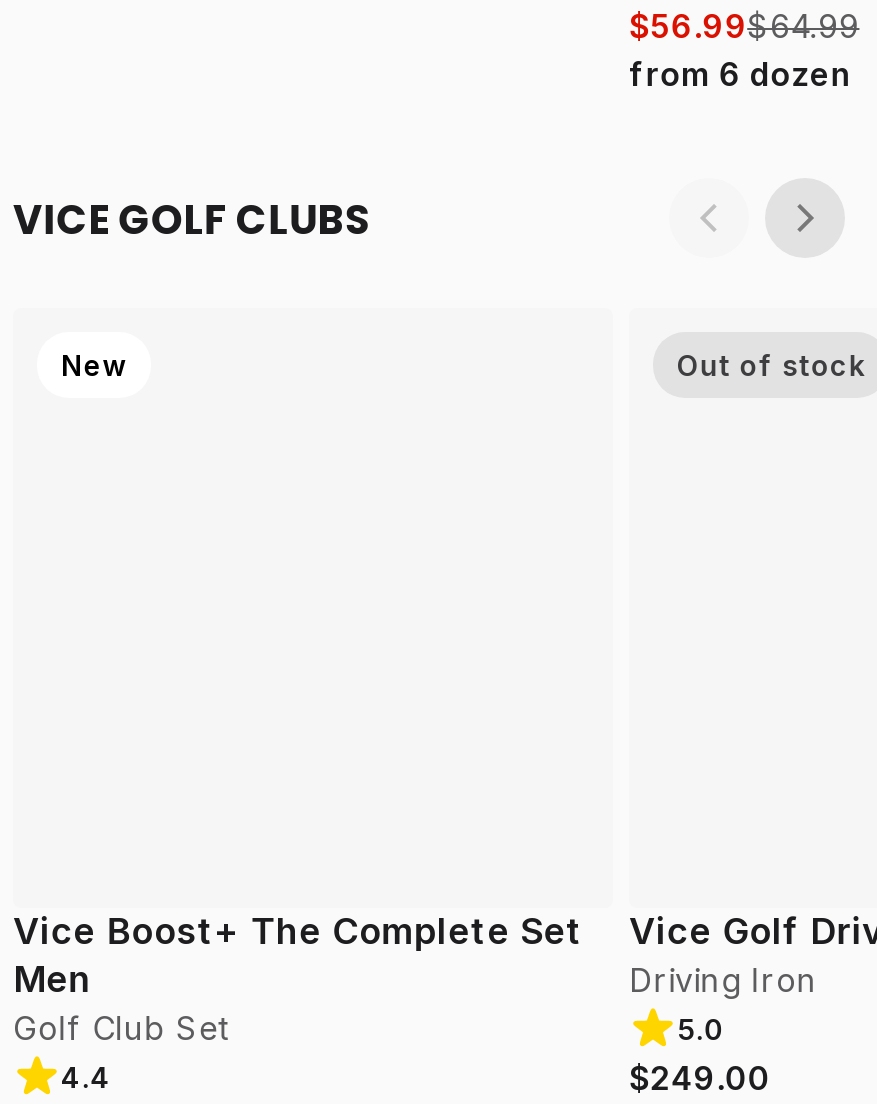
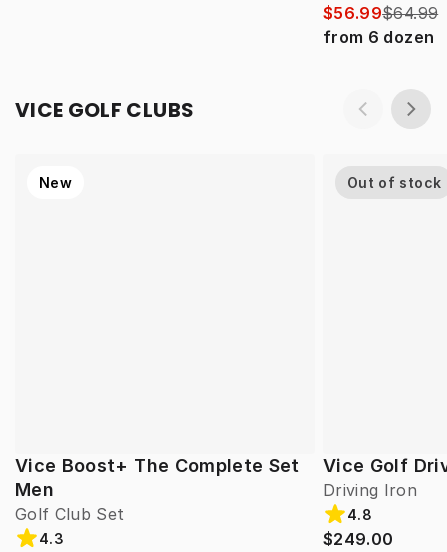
[677,1012,725,1046] 5.0 -> [347,506,372,523] 4.8
[61,1060,111,1094] 4.4 -> [39,530,64,547] 4.3

